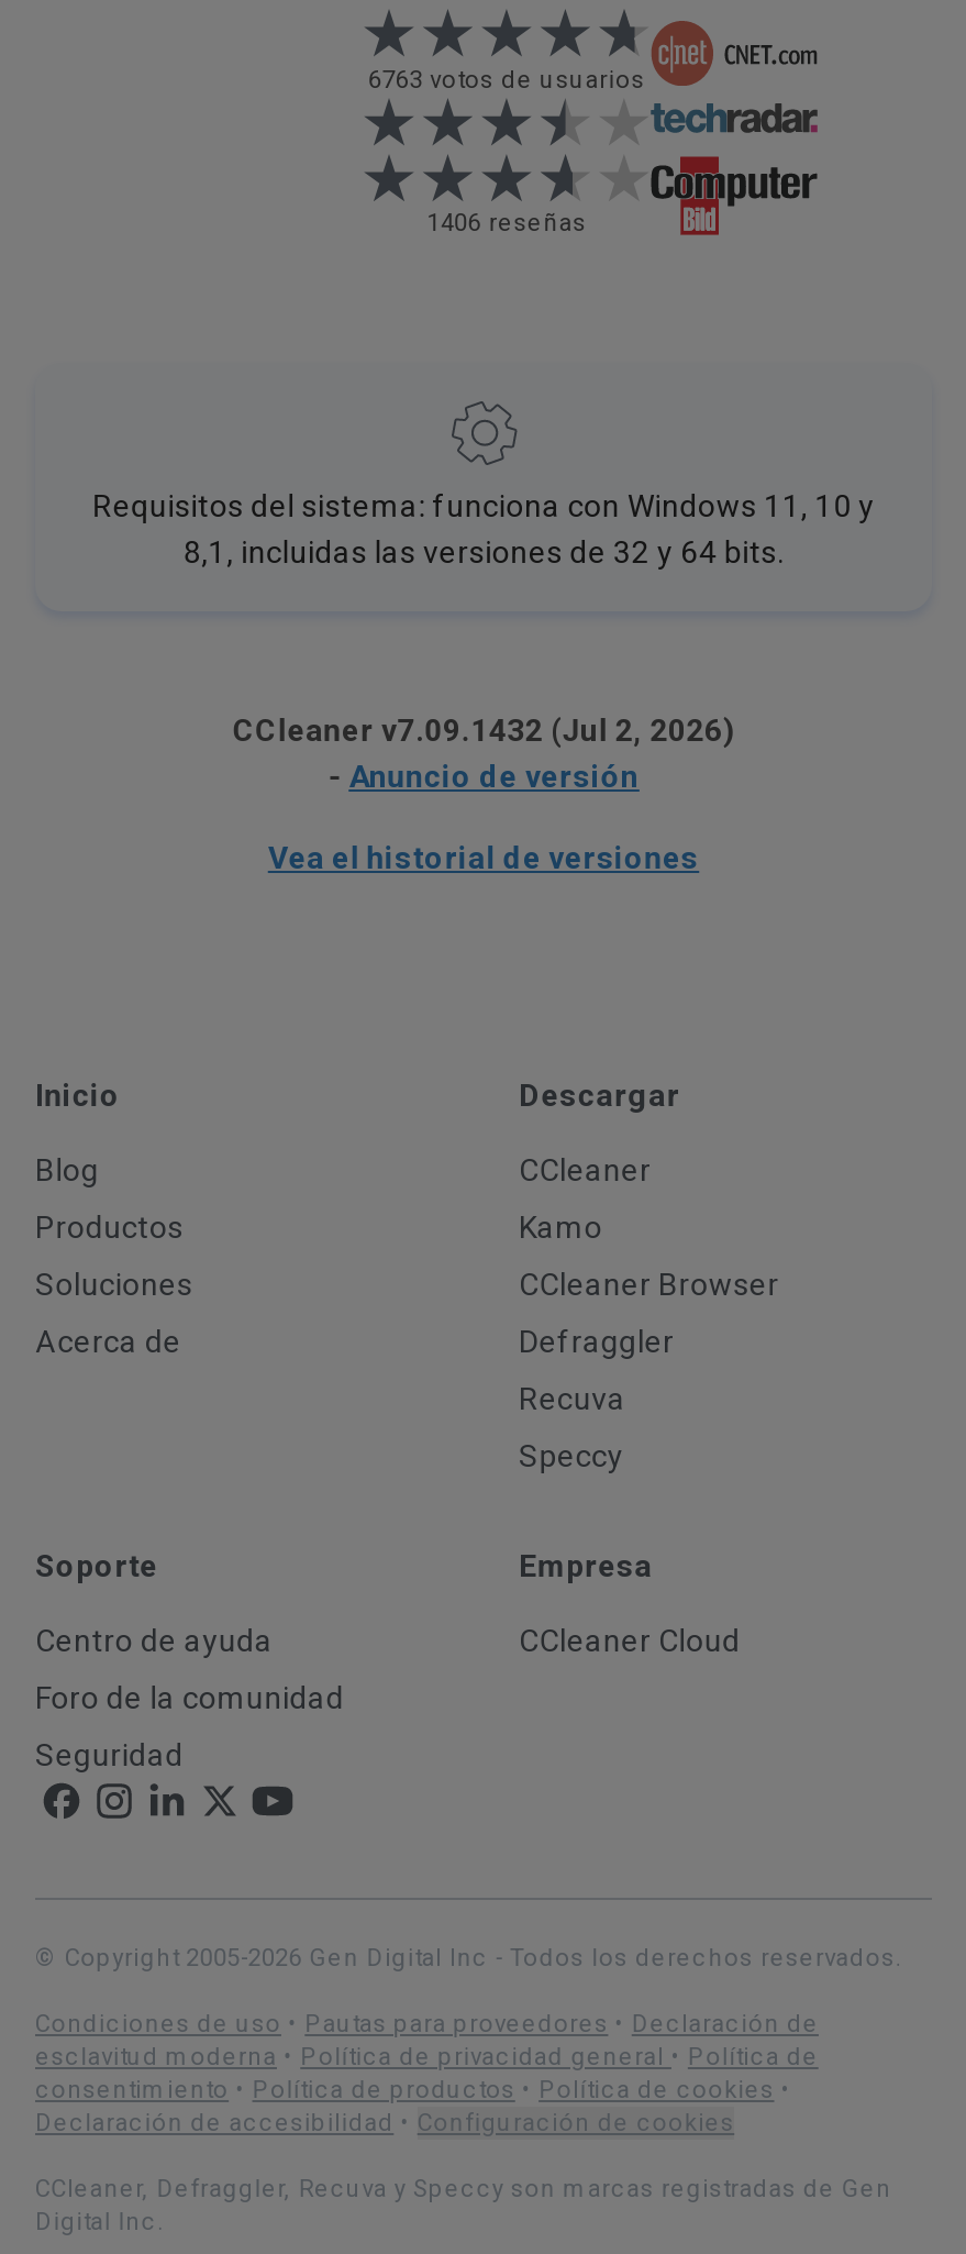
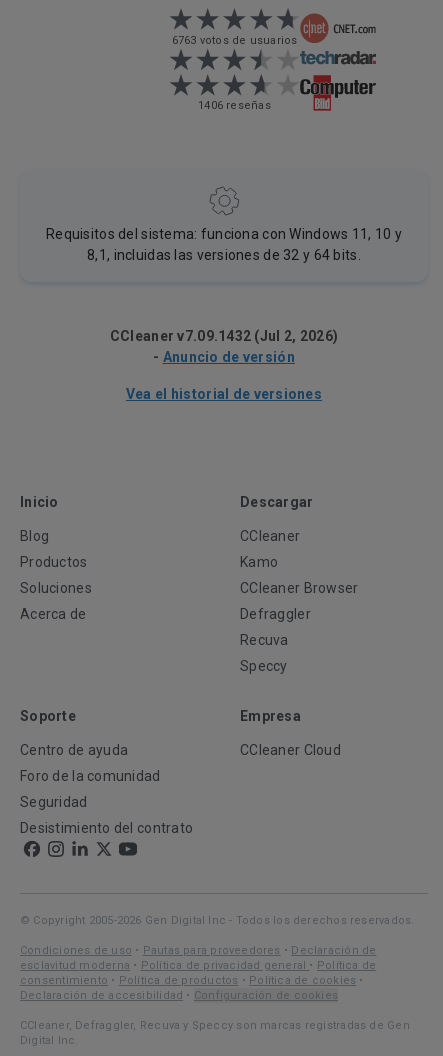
none -> [20,820,193,836] Desistimiento del contrato

